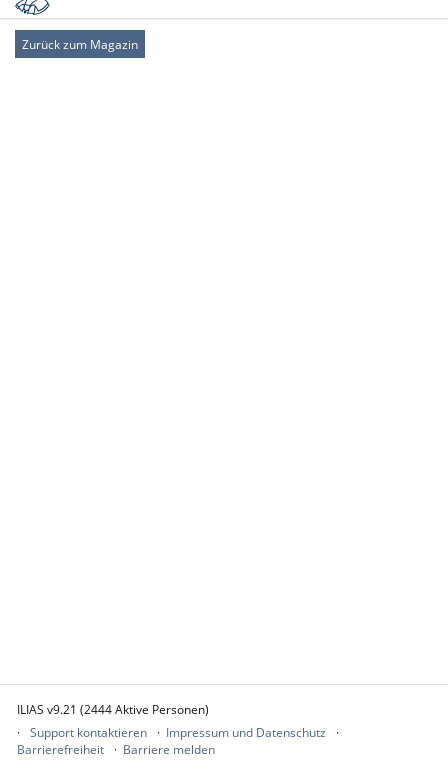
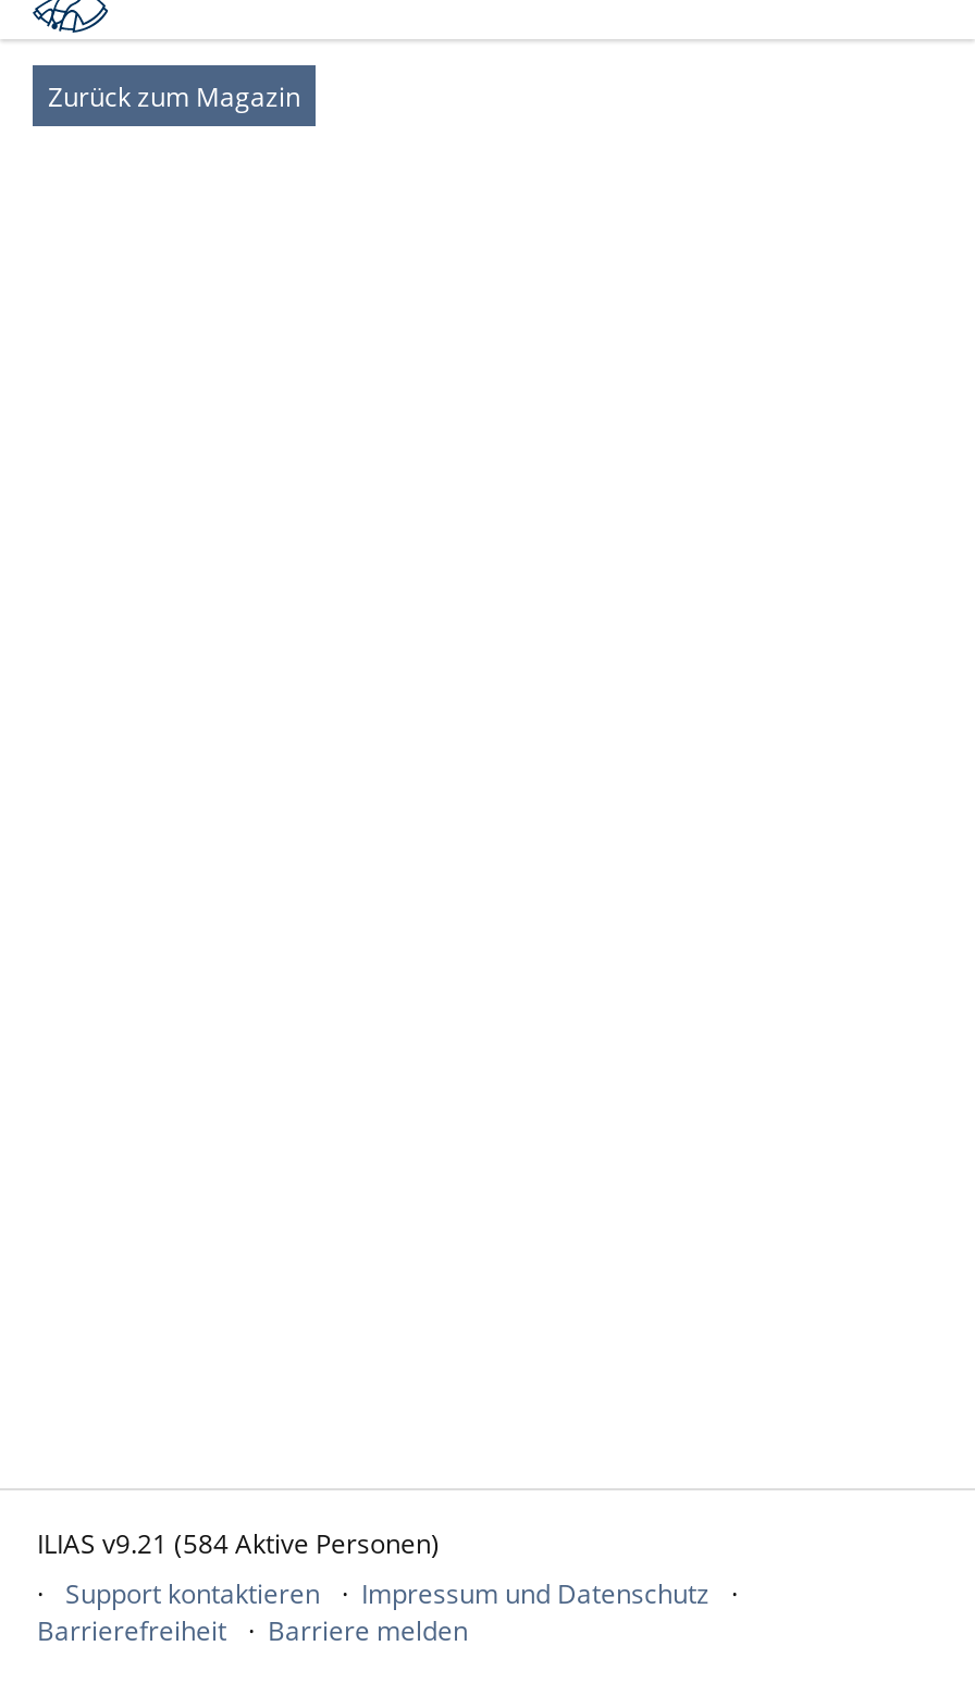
[17,701,209,718] ILIAS v9.21 (2444 Aktive Personen) -> [37,1525,440,1562] ILIAS v9.21 (584 Aktive Personen)

